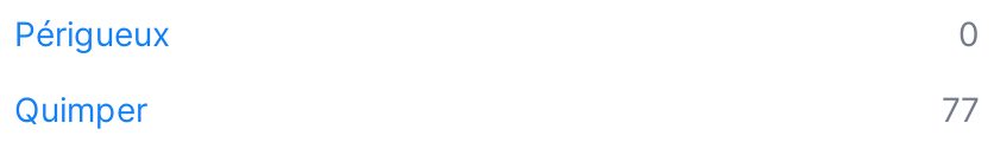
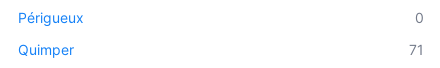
[942,88,980,128] 77 -> [409,41,424,58] 71

